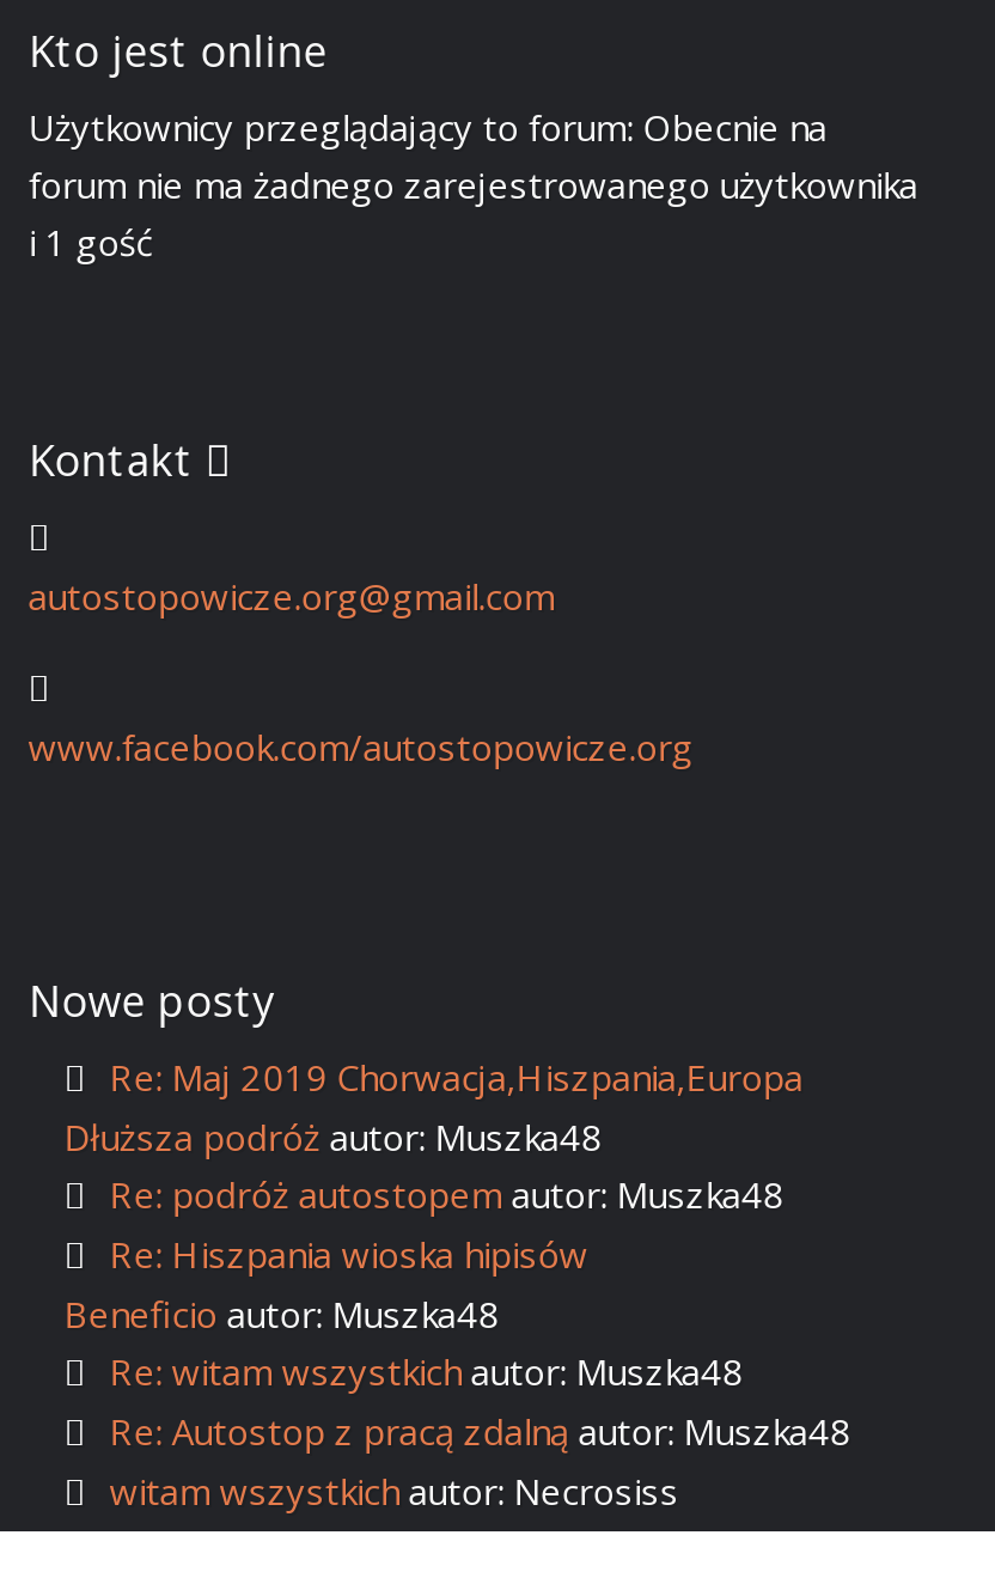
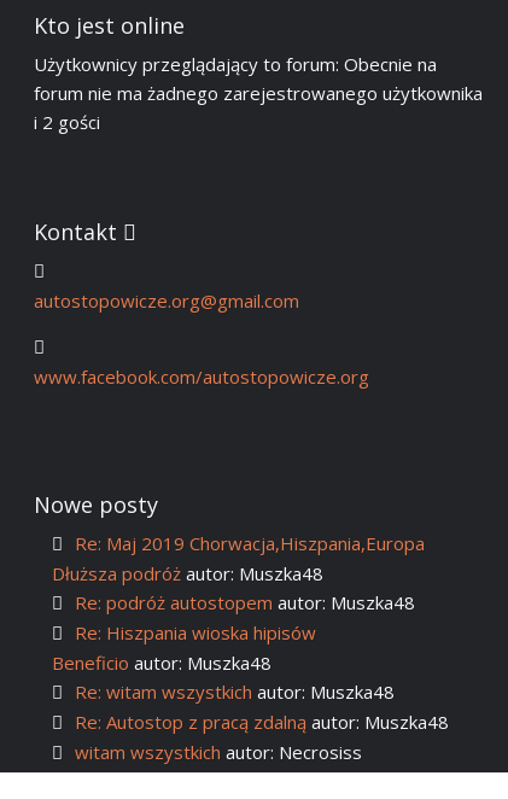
[28,218,152,266] i 1 gość -> [34,110,100,134] i 2 gości

